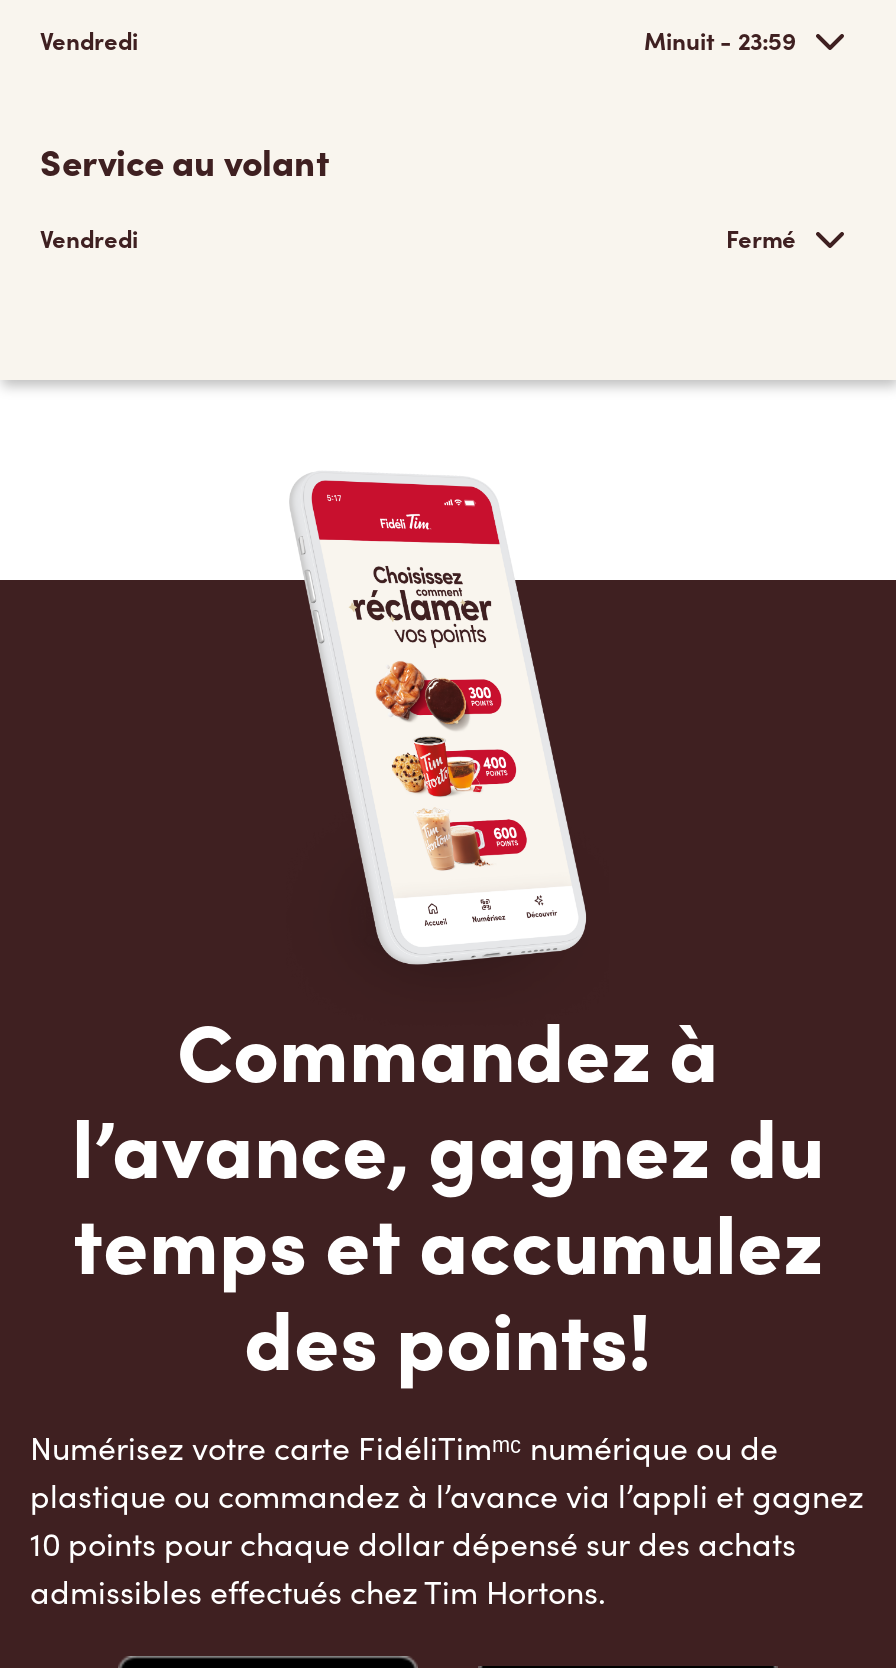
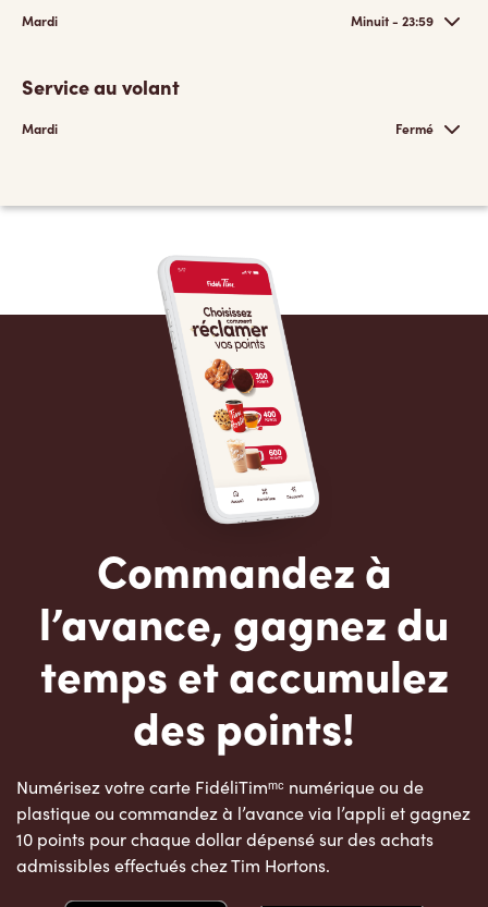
[40,24,138,56] Vendredi -> [22,12,58,29] Mardi
[40,222,138,254] Vendredi -> [22,120,58,137] Mardi

